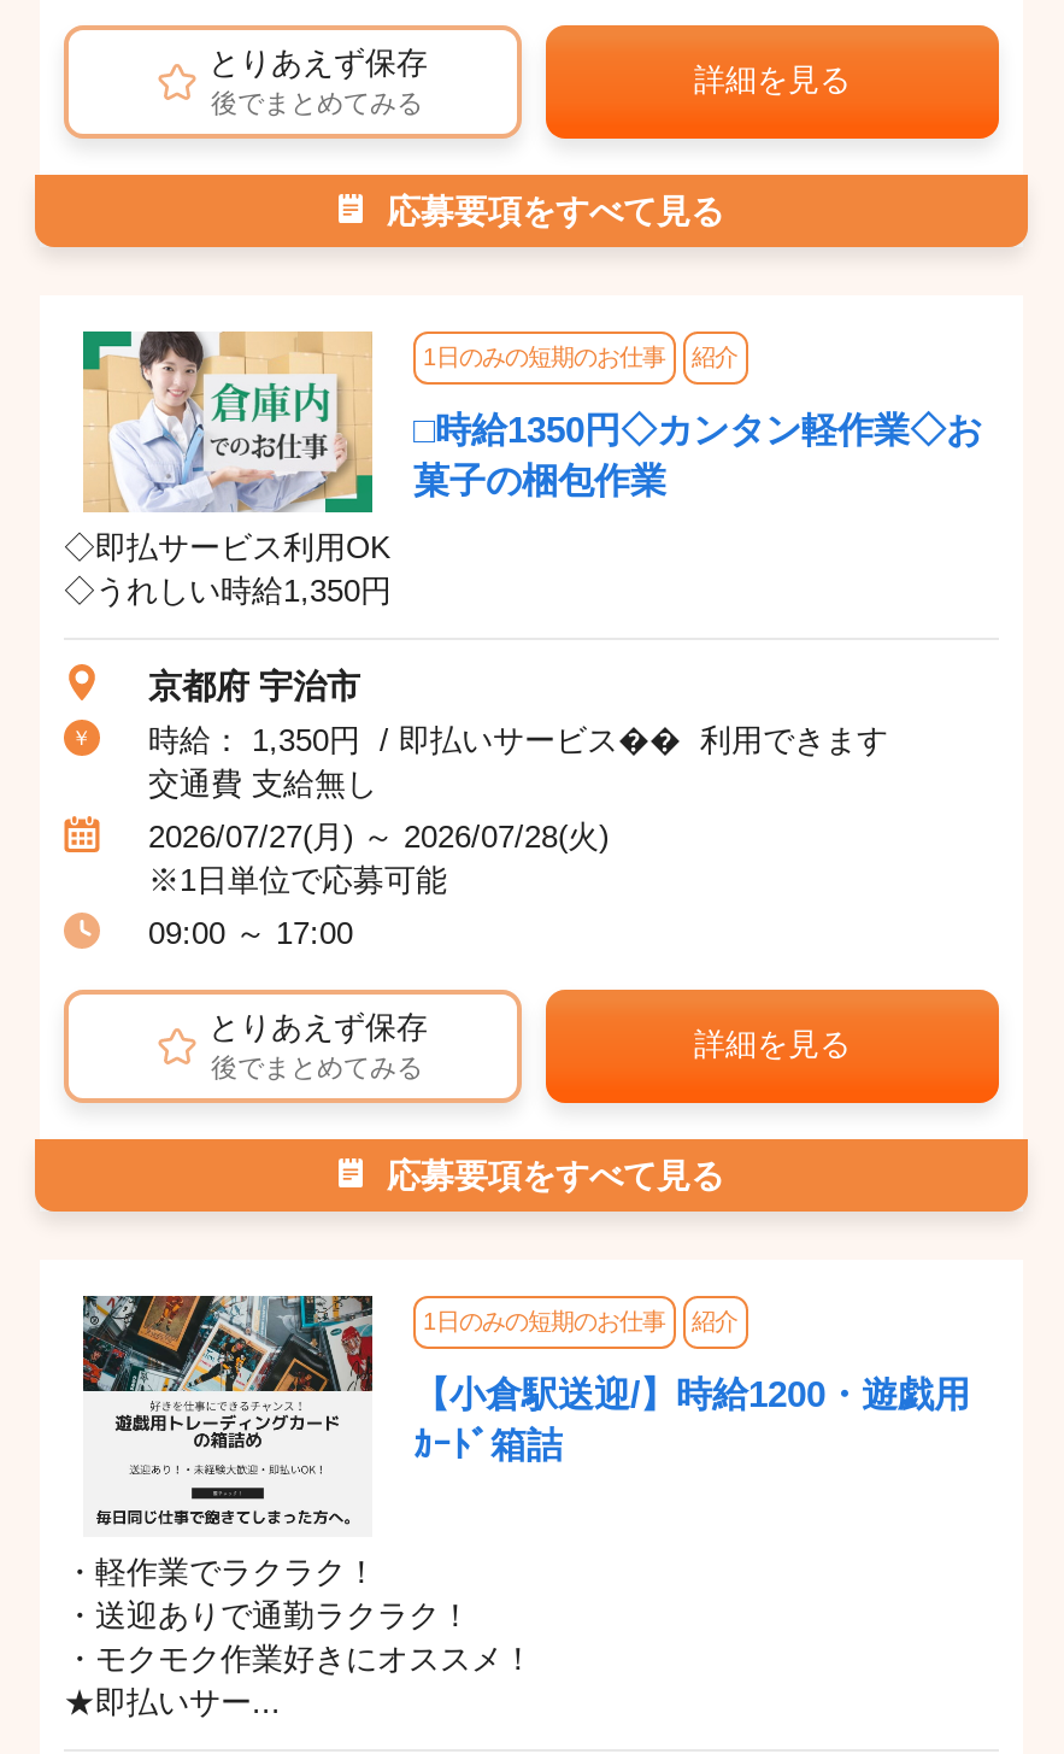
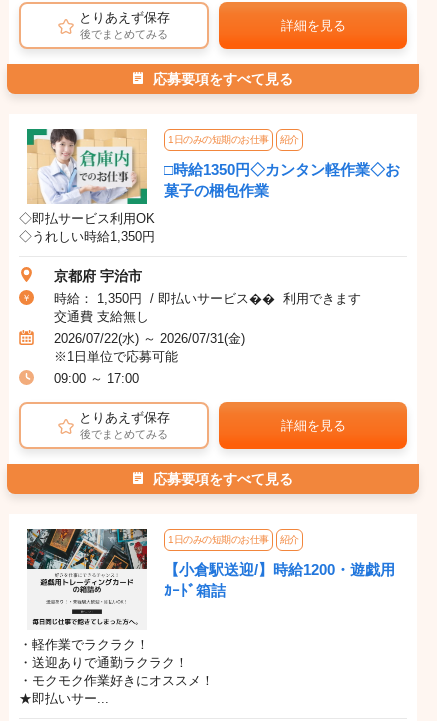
[148,819,609,855] 2026/07/27(月) ～ 2026/07/28(火) -> [54,331,245,346] 2026/07/22(水) ～ 2026/07/31(金)

